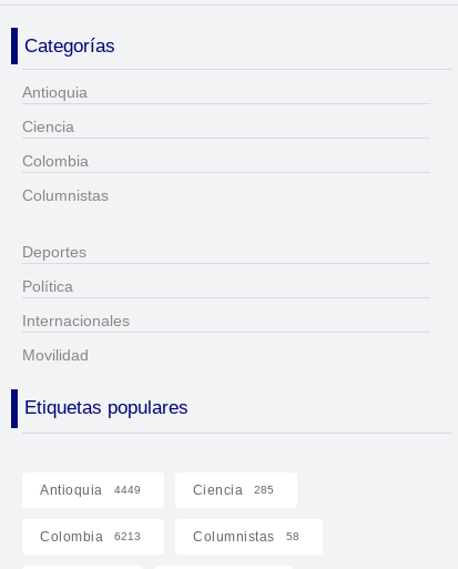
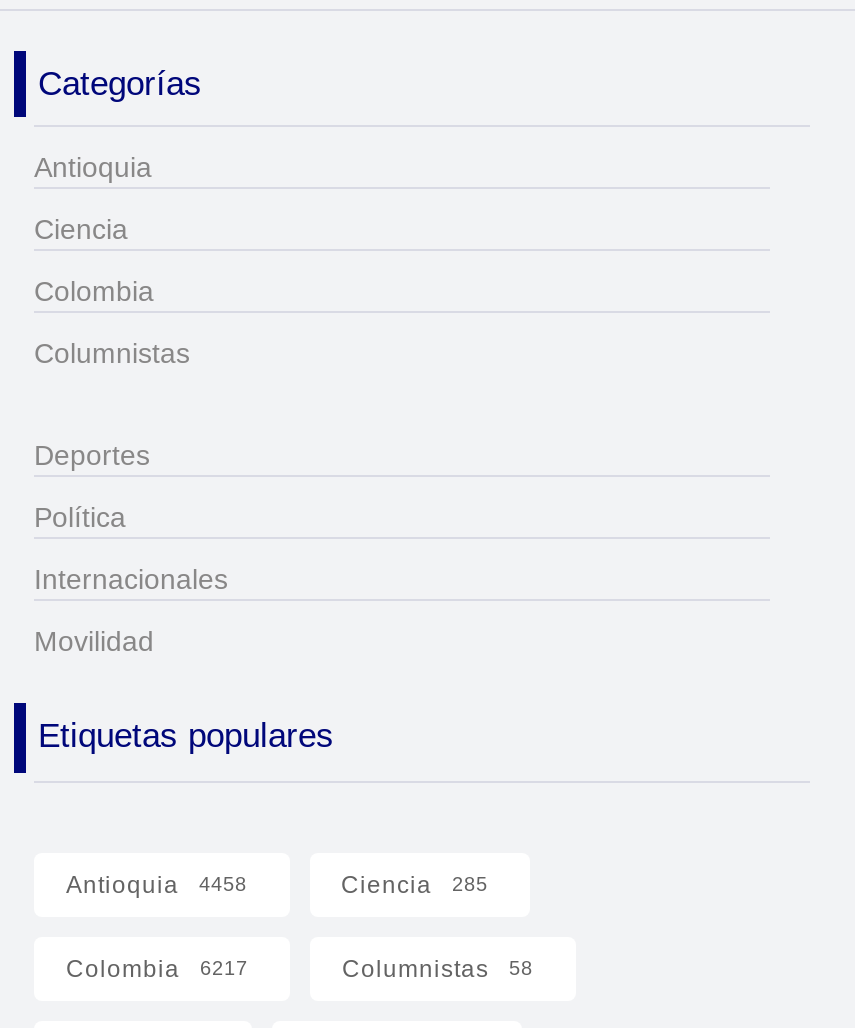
[40,483,140,498] Antioquia 4449 -> [66,872,247,900] Antioquia 4458
[40,529,141,545] Colombia 6213 -> [66,956,248,984] Colombia 6217

